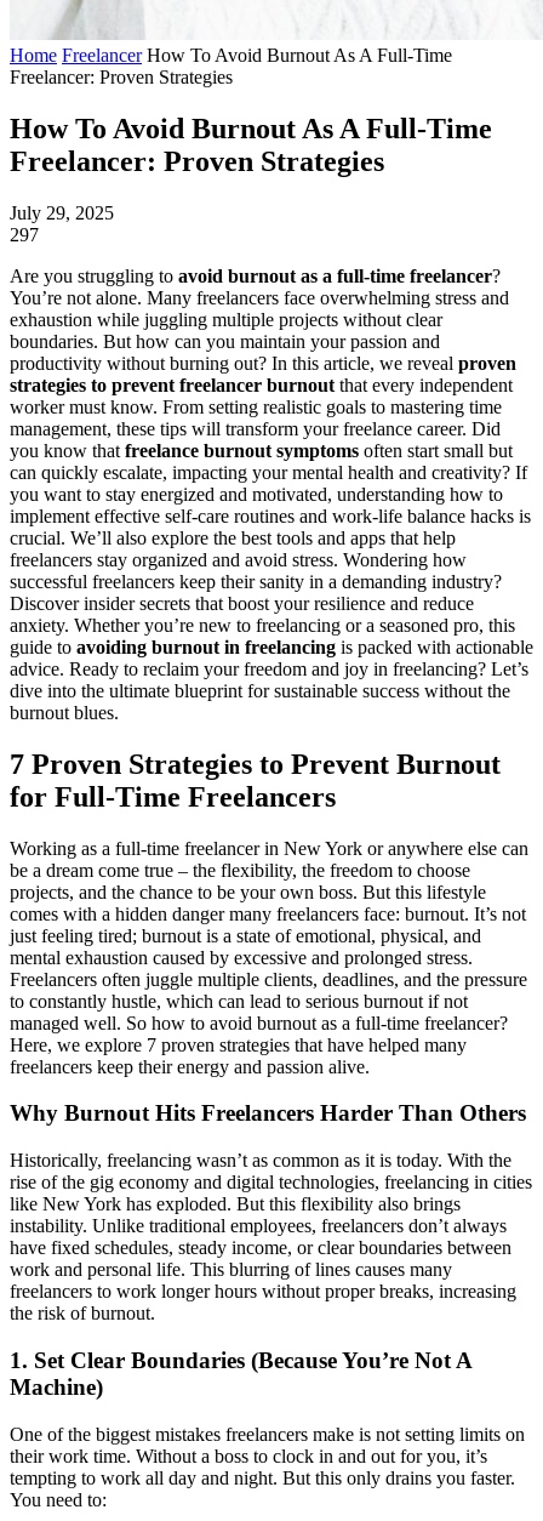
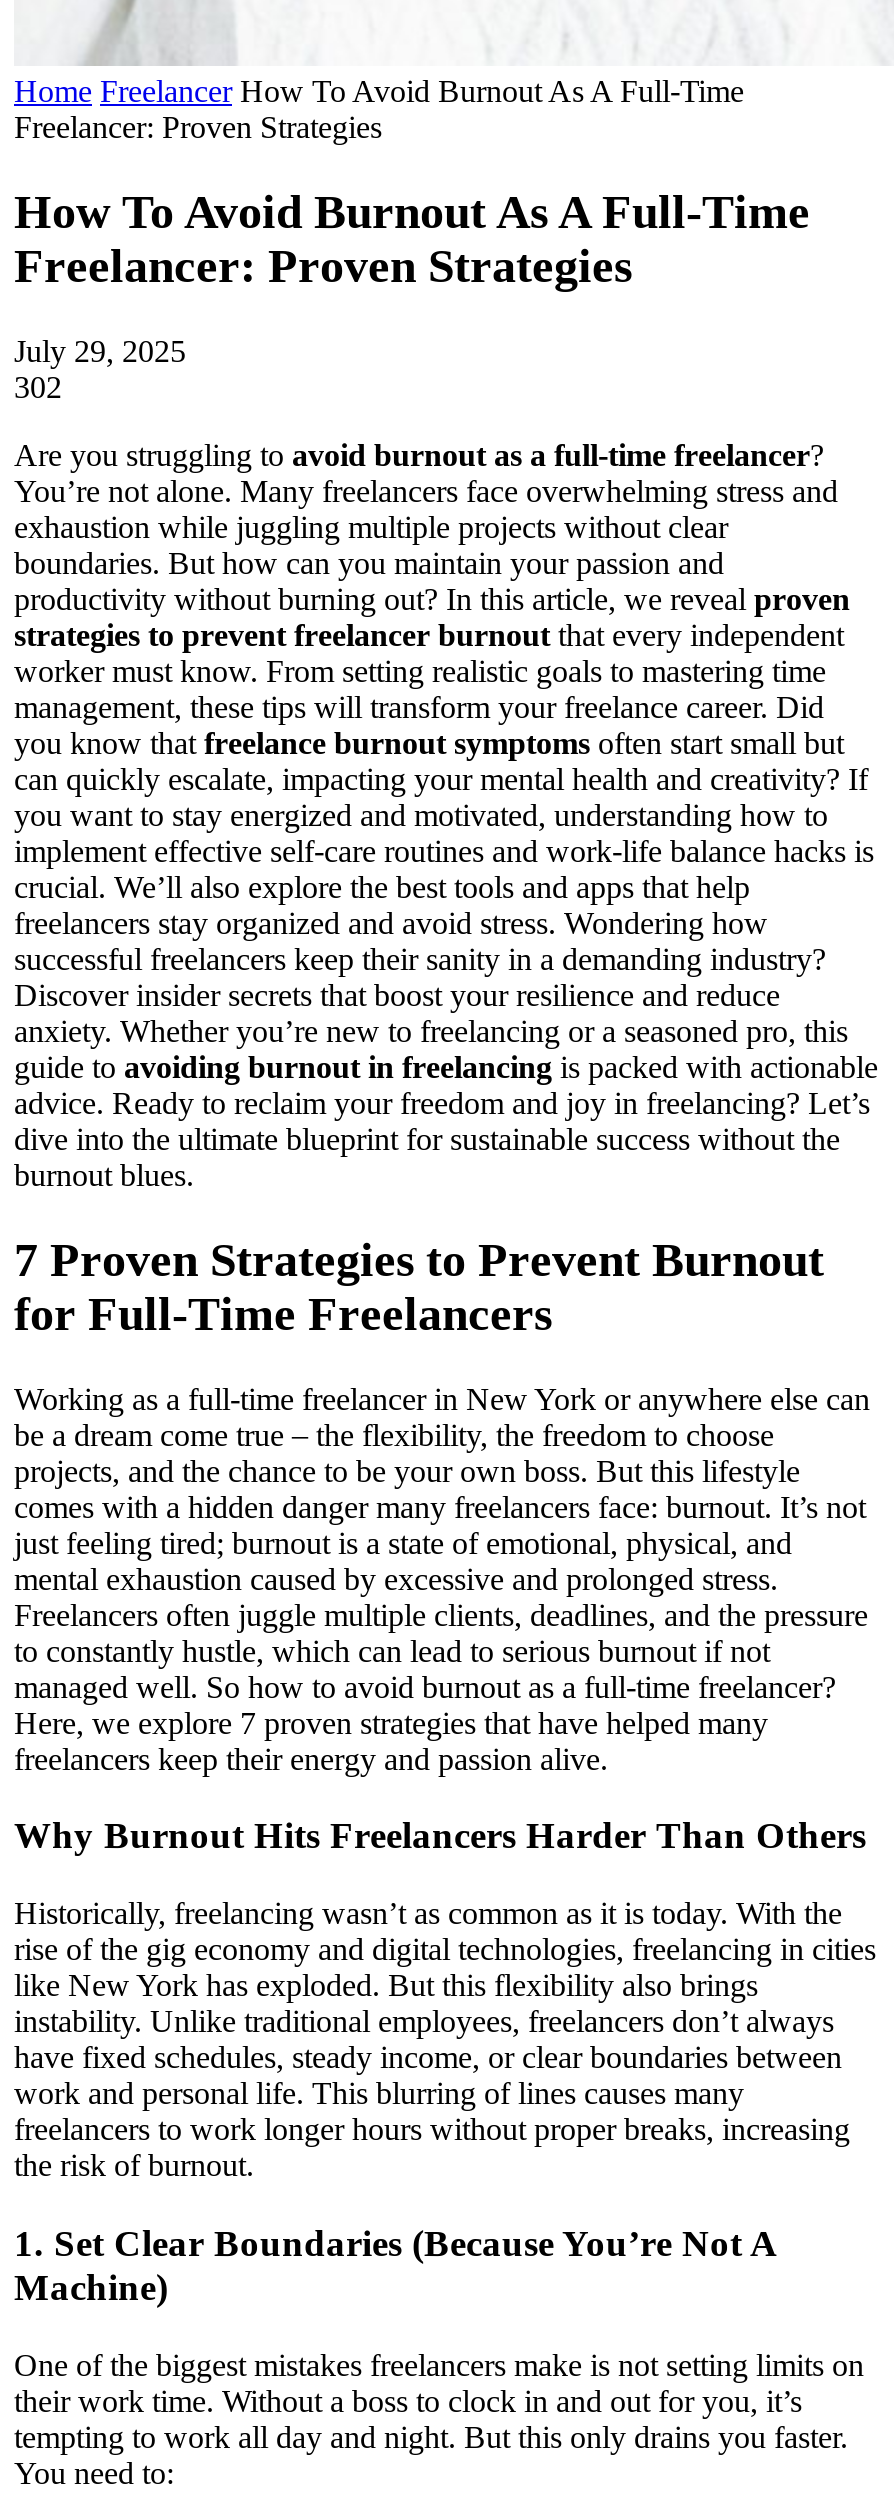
[10,224,39,245] 297 -> [14,370,62,404] 302

